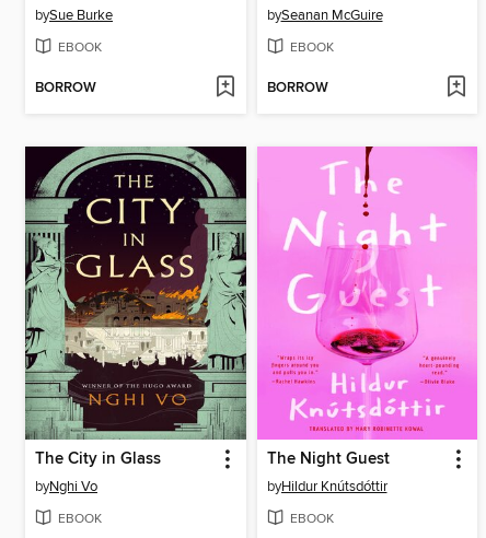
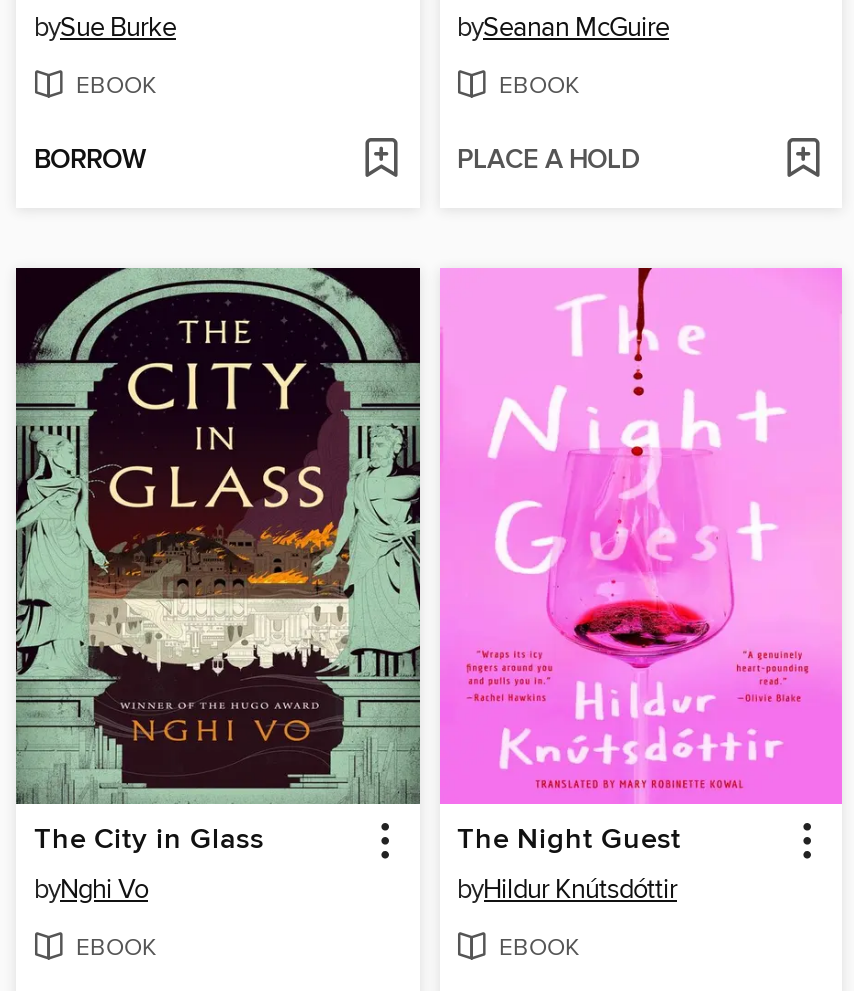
[267,78,328,97] BORROW -> [457,143,639,177] PLACE A HOLD

